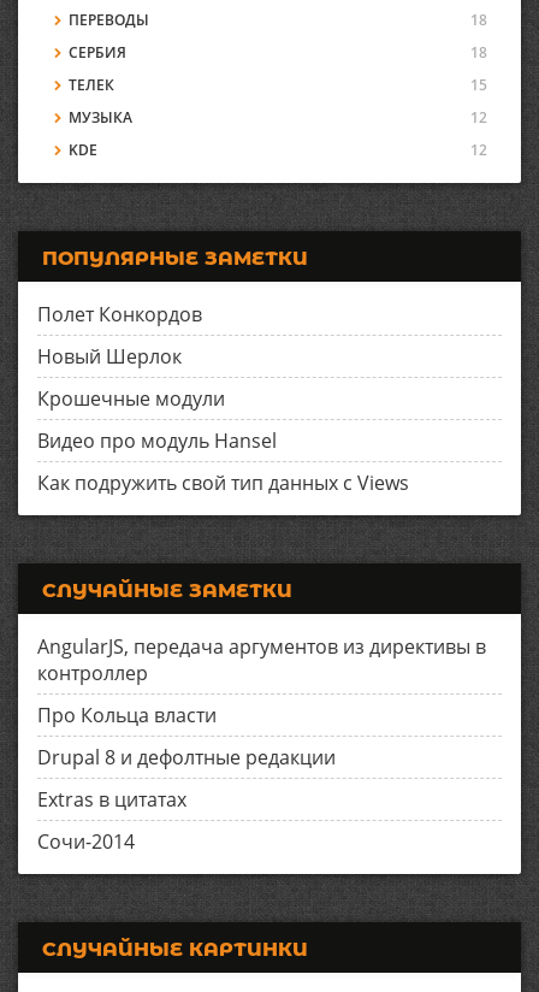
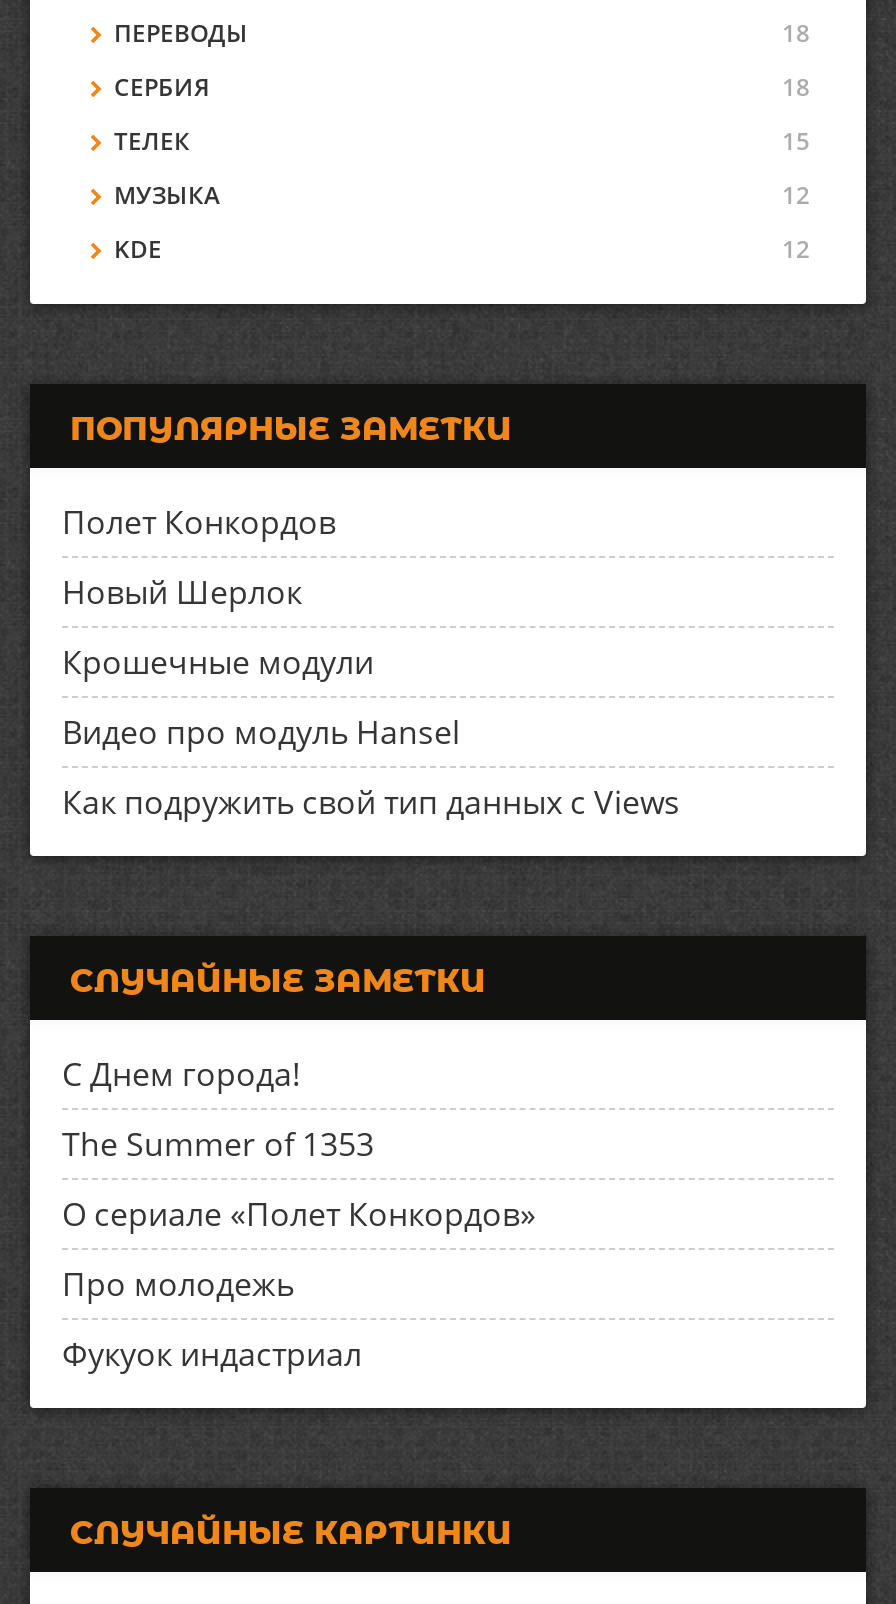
[37,633,486,686] AngularJS, передача аргументов из директивы в | контроллер -> [62,1051,300,1095] С Днем города!
[37,701,217,728] Про Кольца власти -> [62,1121,374,1165] The Summer of 1353
[37,743,336,770] Drupal 8 и дефолтные редакции -> [62,1191,536,1235] О сериале «Полет Конкордов»
[37,786,186,812] Extras в цитатах -> [62,1261,294,1305] Про молодежь
[37,828,135,854] Сочи-2014 -> [62,1331,362,1375] Фукуок индастриал

